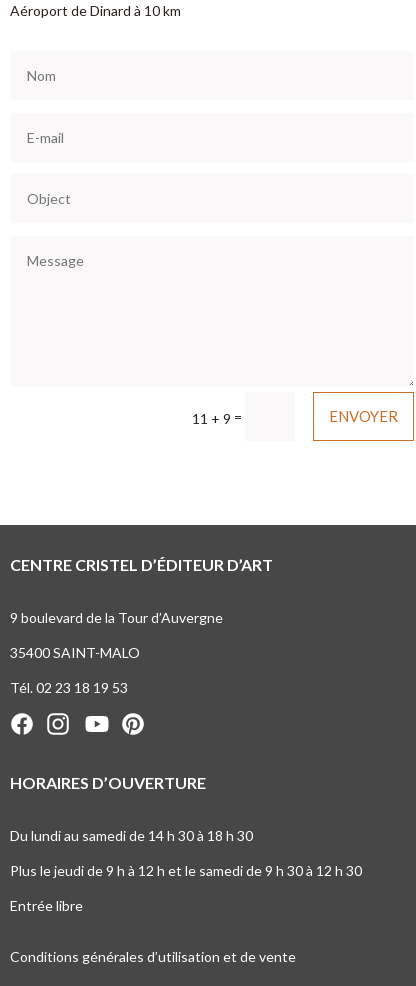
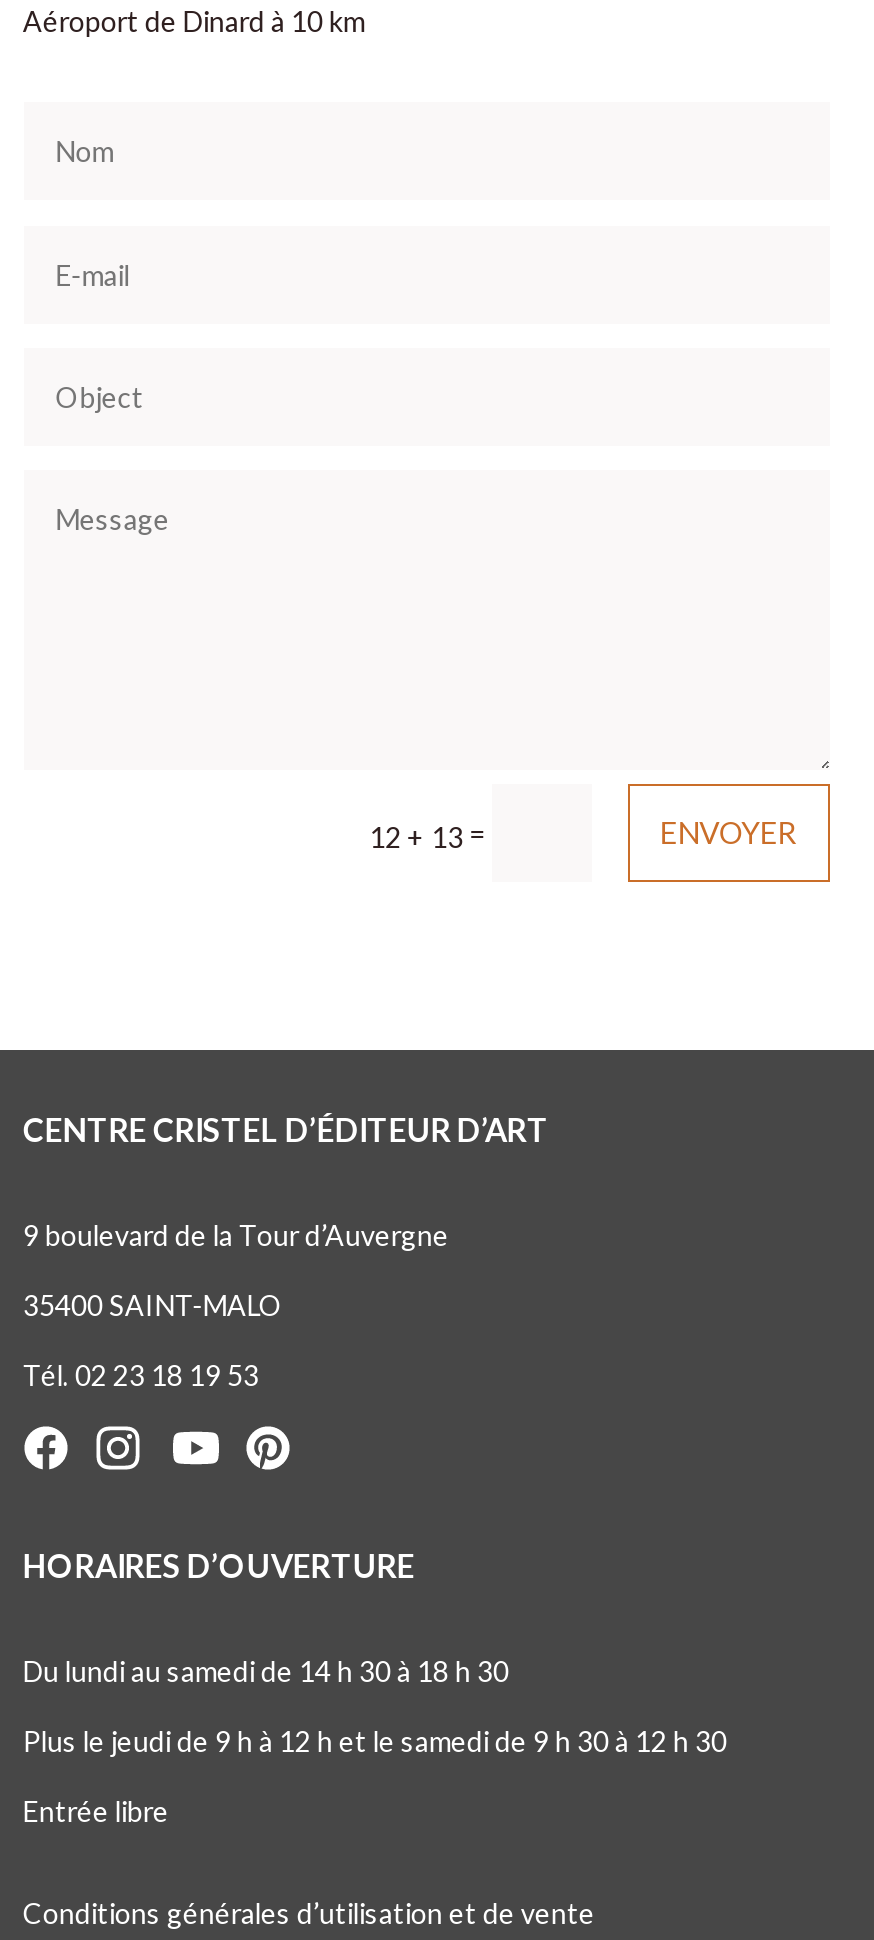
[192,408,245,427] 11 + 9 = -> [369,816,491,854] 12 + 13 =

